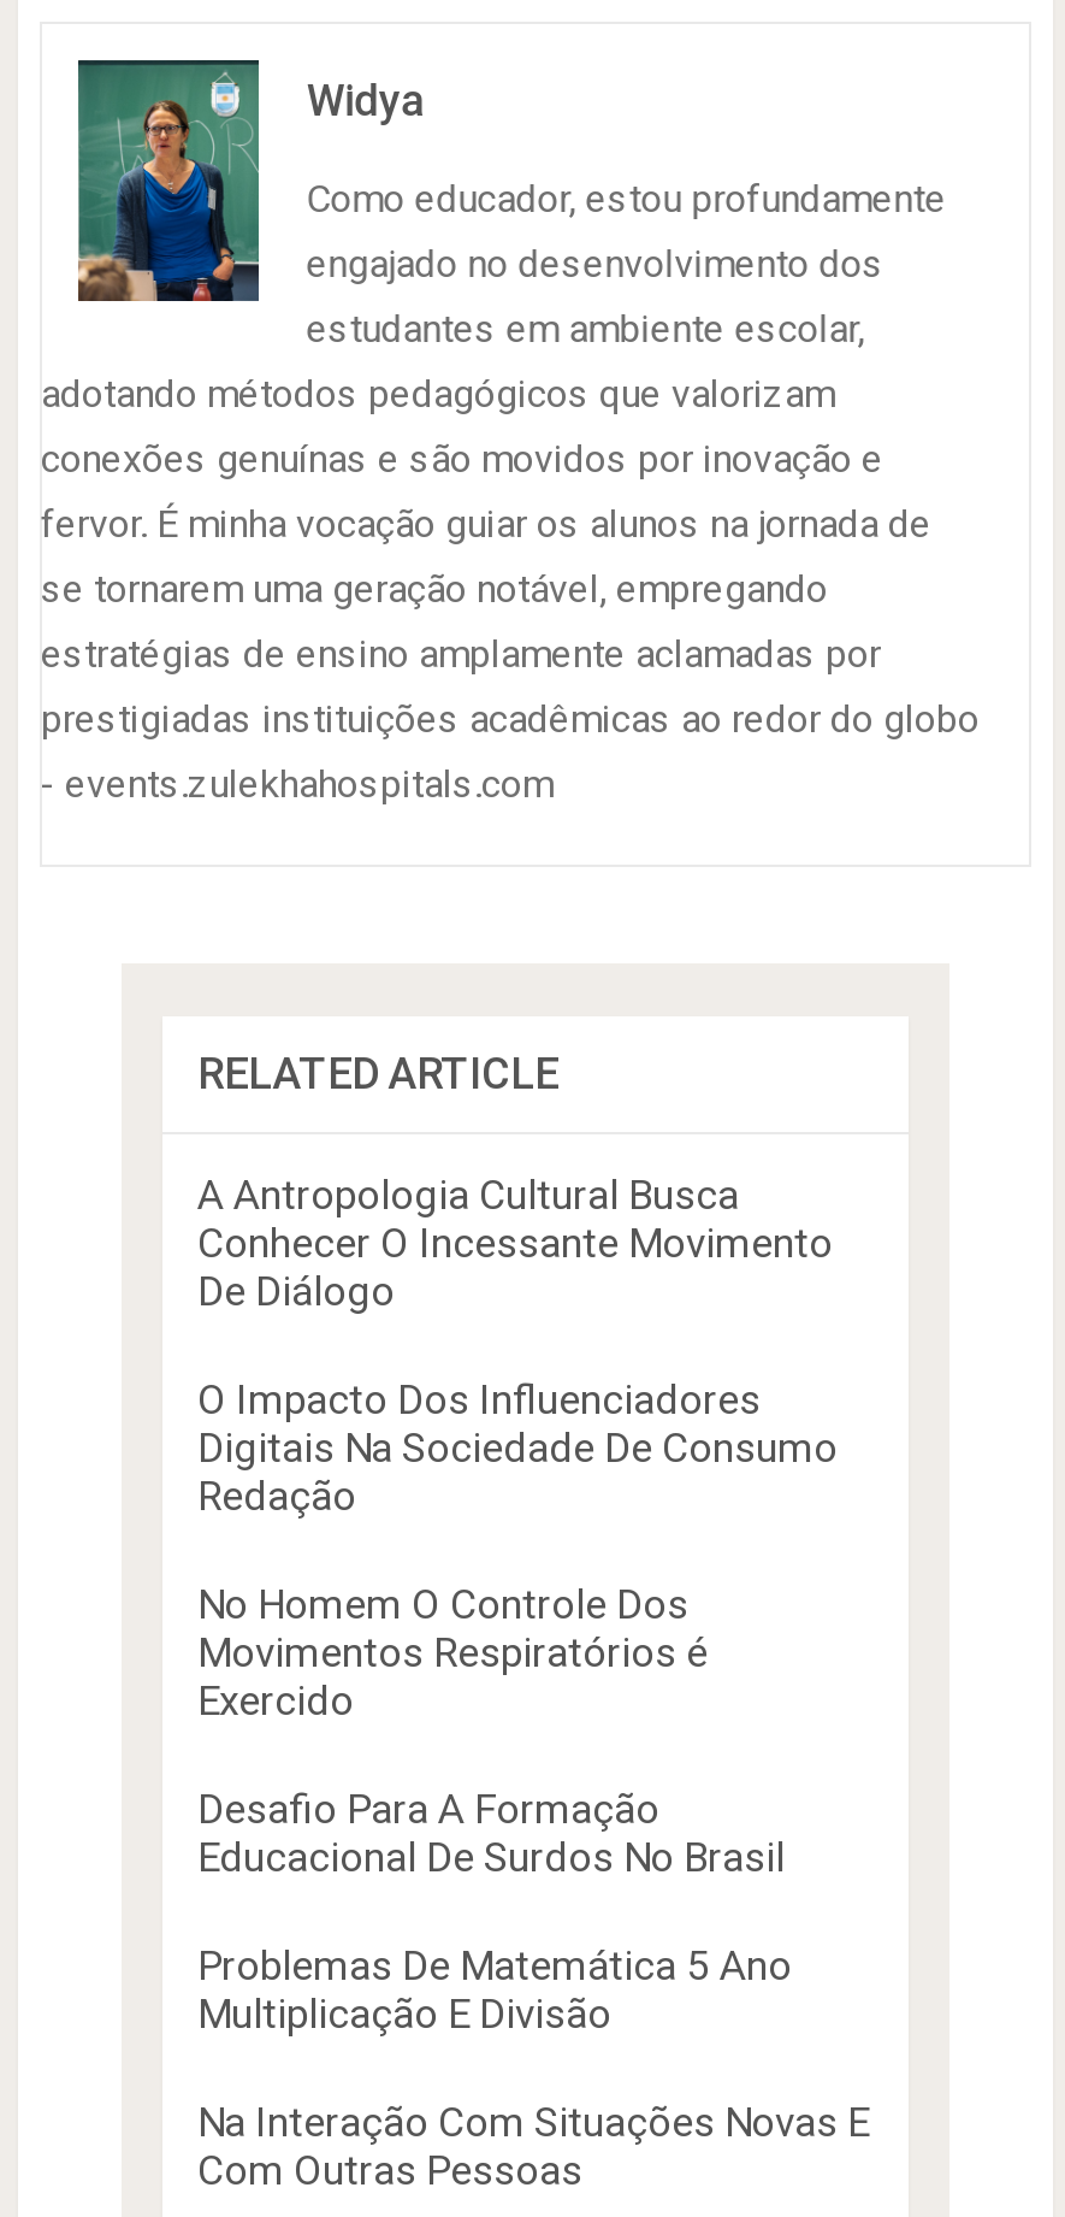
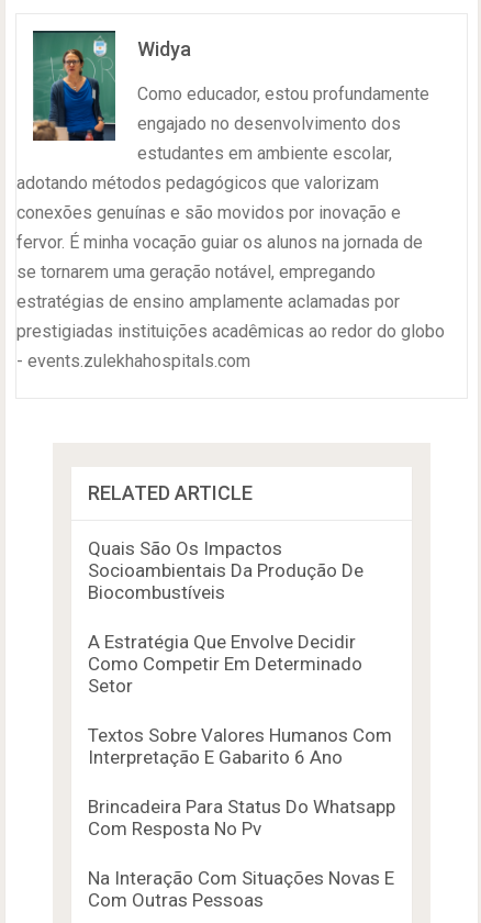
[197,1170,838,2037] A Antropologia Cultural Busca | Conhecer O Incessante Movimento | De Diálogo | O Impacto Dos Influenciadores | Digitais Na Sociedade De Consumo | Redação | No Homem O Controle Dos | Movimentos Respiratórios é | Exercido | Desafio Para A Formação | Educacional De Surdos No Brasil | Problemas De Matemática 5 Ano | Multiplicação E Divisão -> [87,537,395,839] Quais São Os Impactos | Socioambientais Da Produção De | Biocombustíveis | A Estratégia Que Envolve Decidir | Como Competir Em Determinado | Setor | Textos Sobre Valores Humanos Com | Interpretação E Gabarito 6 Ano | Brincadeira Para Status Do Whatsapp | Com Resposta No Pv

